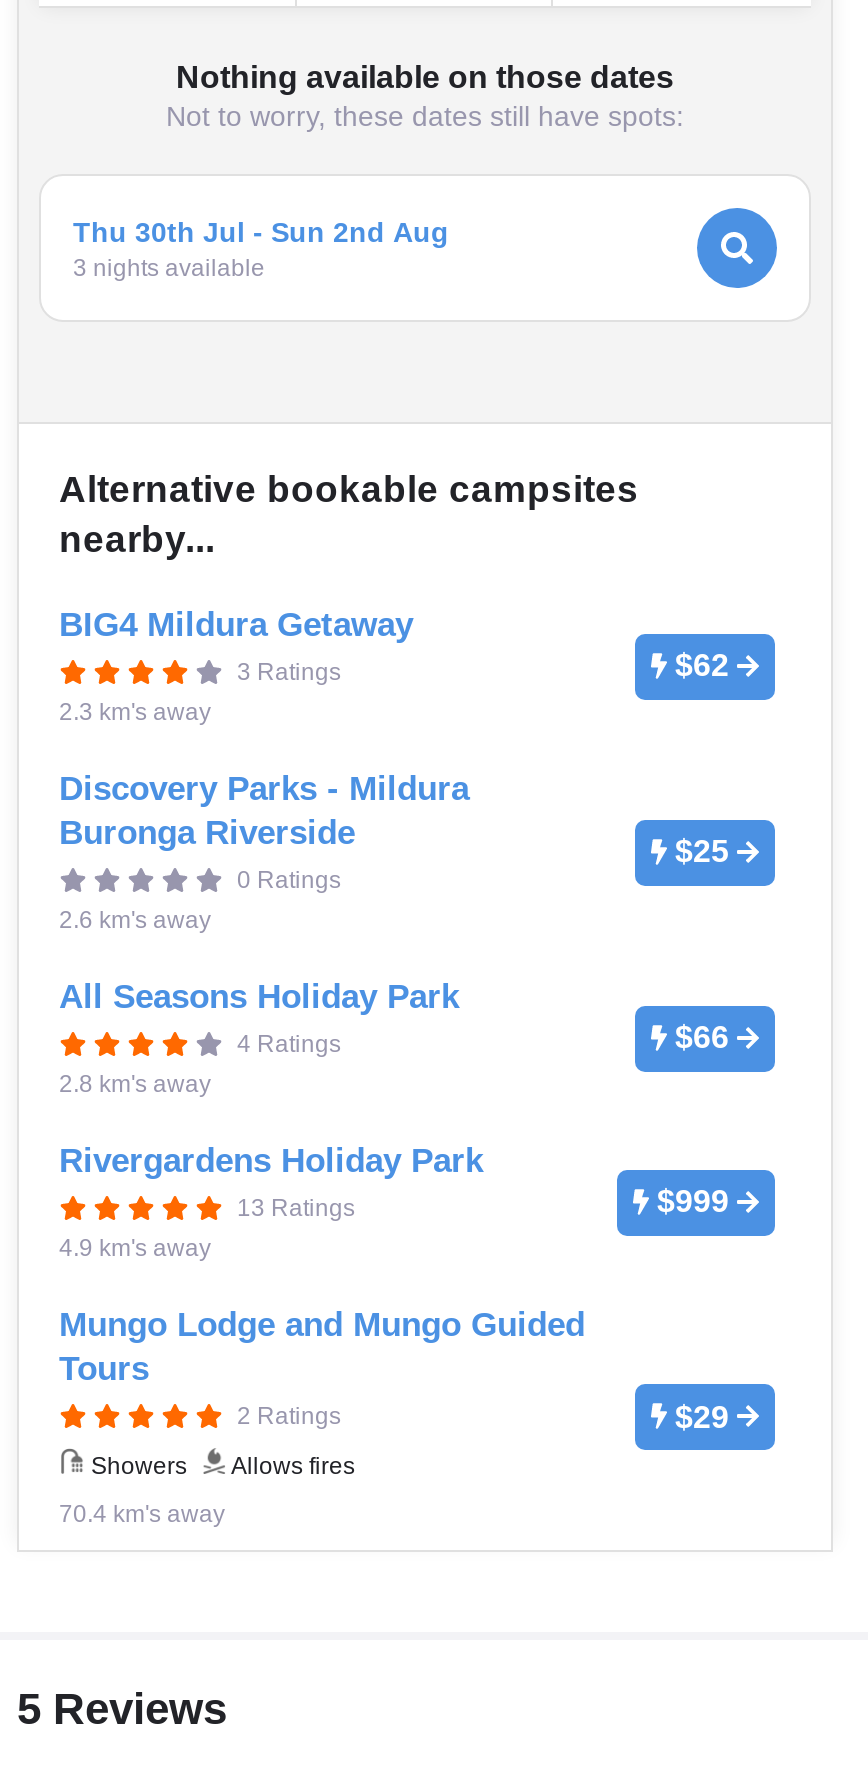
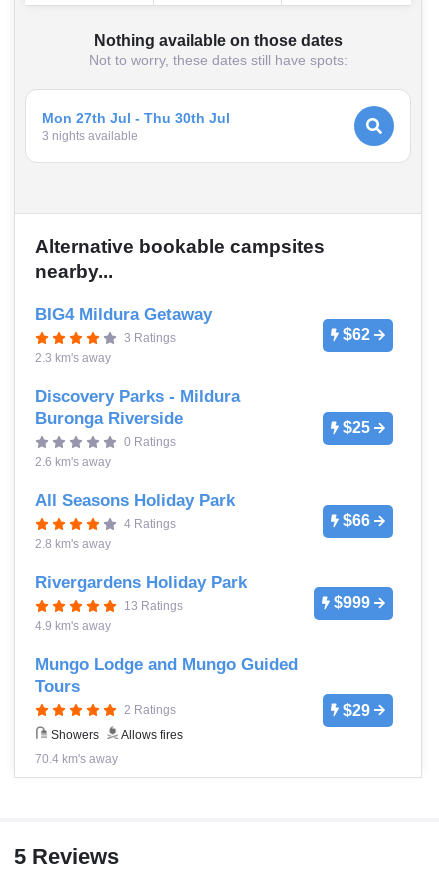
[73,215,449,247] Thu 30th Jul - Sun 2nd Aug -> [42,109,230,125] Mon 27th Jul - Thu 30th Jul

